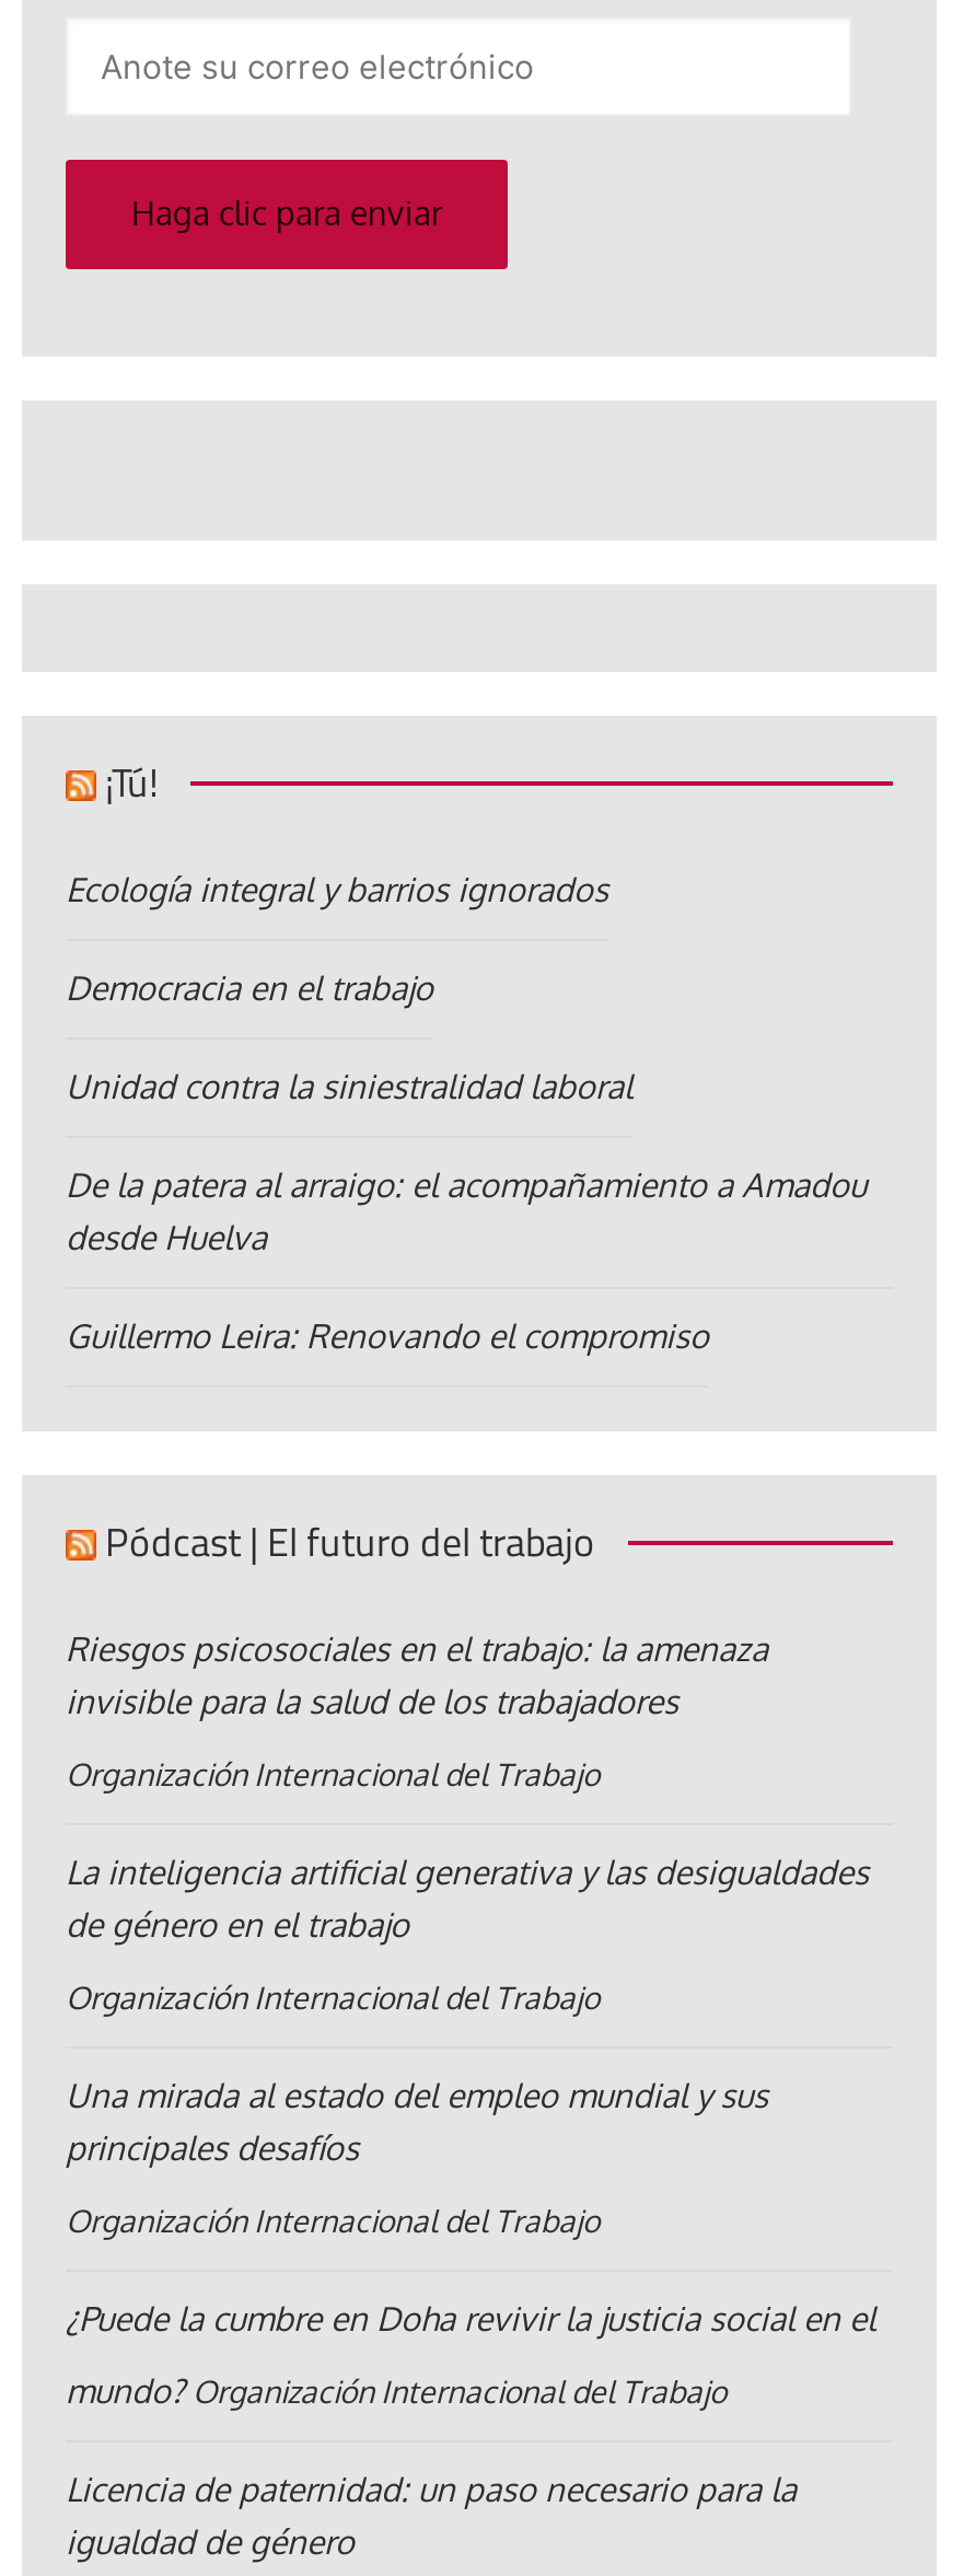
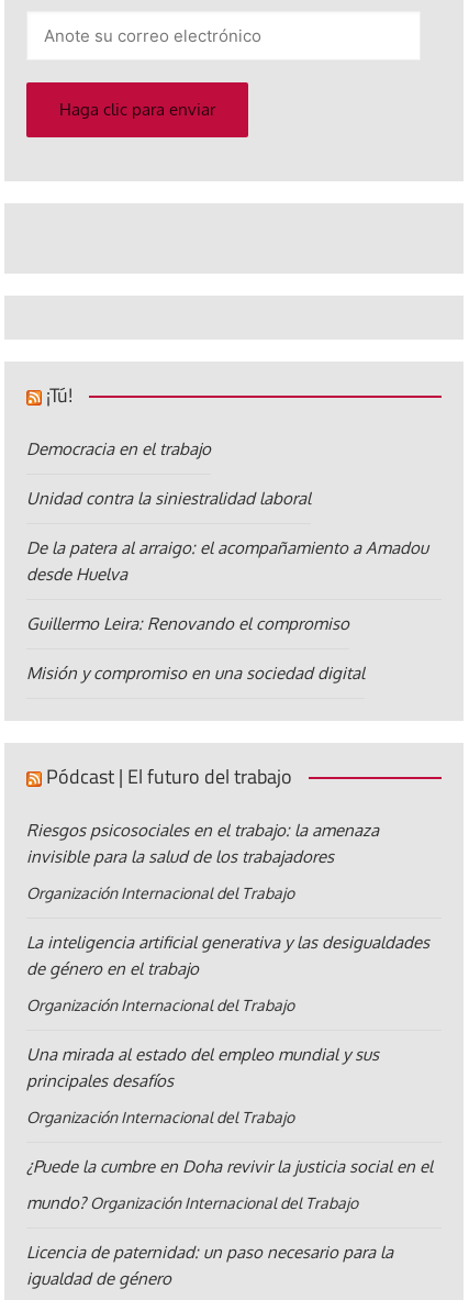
[66,869,608,910] Ecología integral y barrios ignorados -> none
moved [66,967,867,1357] -> [26,438,428,634]: Democracia en el trabajo | Unidad contra la siniestralidad laboral | De la patera al arraigo: el acompañamiento a Amadou | desde Huelva | Guillermo Leira: Renovando el compromiso
none -> [26,663,365,684] Misión y compromiso en una sociedad digital

